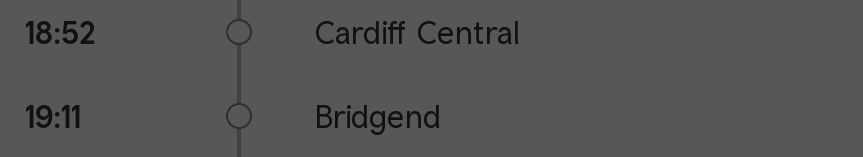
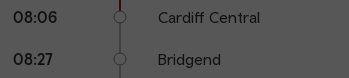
[25,13,95,49] 18:52 -> [13,7,57,25] 08:06
[25,97,81,133] 19:11 -> [13,49,53,67] 08:27

